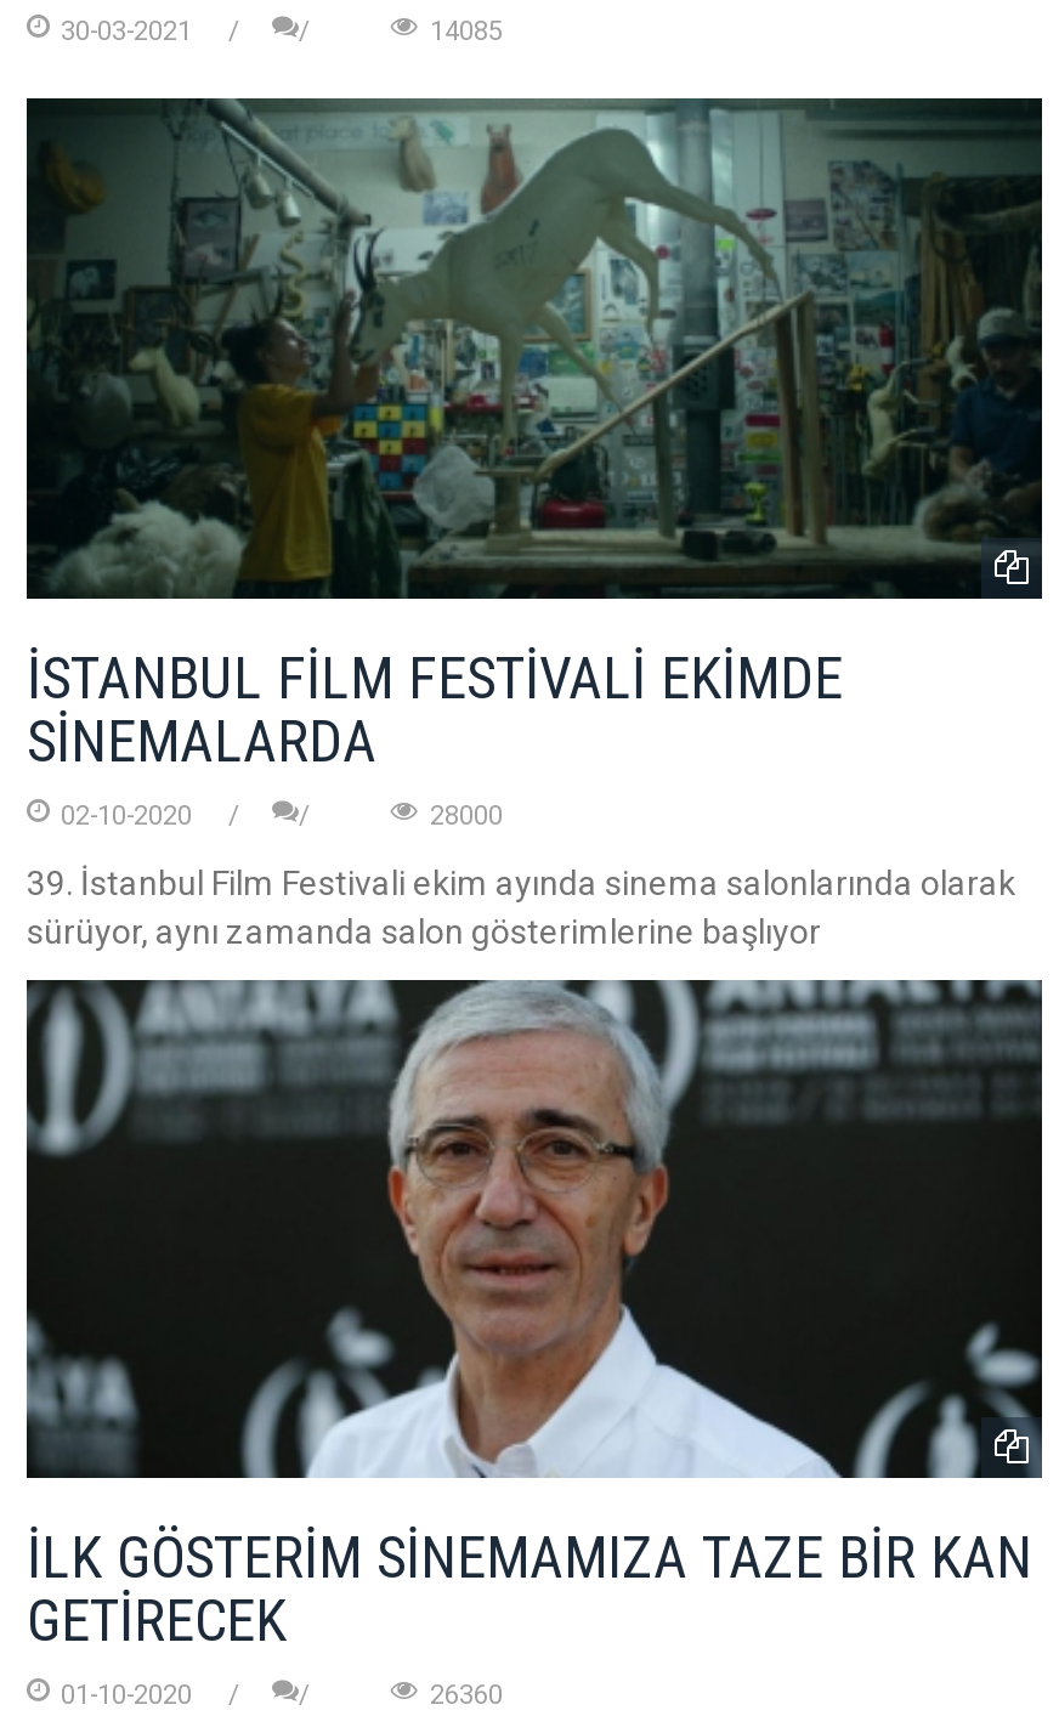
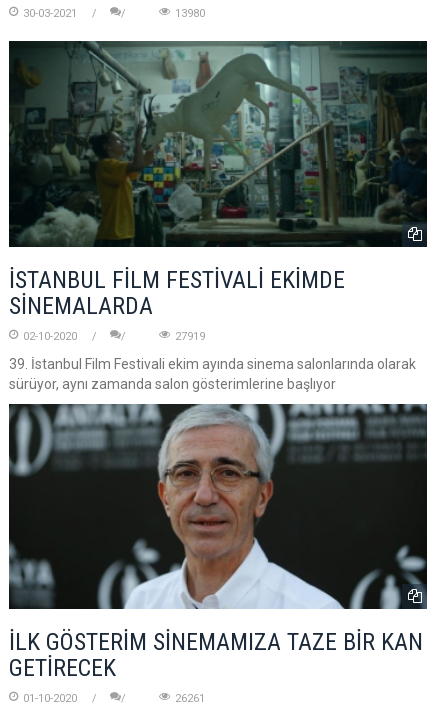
[430,16,503,48] 14085 -> [175,7,205,20] 13980
[430,800,503,831] 28000 -> [175,330,205,343] 27919
[430,1680,503,1712] 26360 -> [175,692,205,705] 26261

